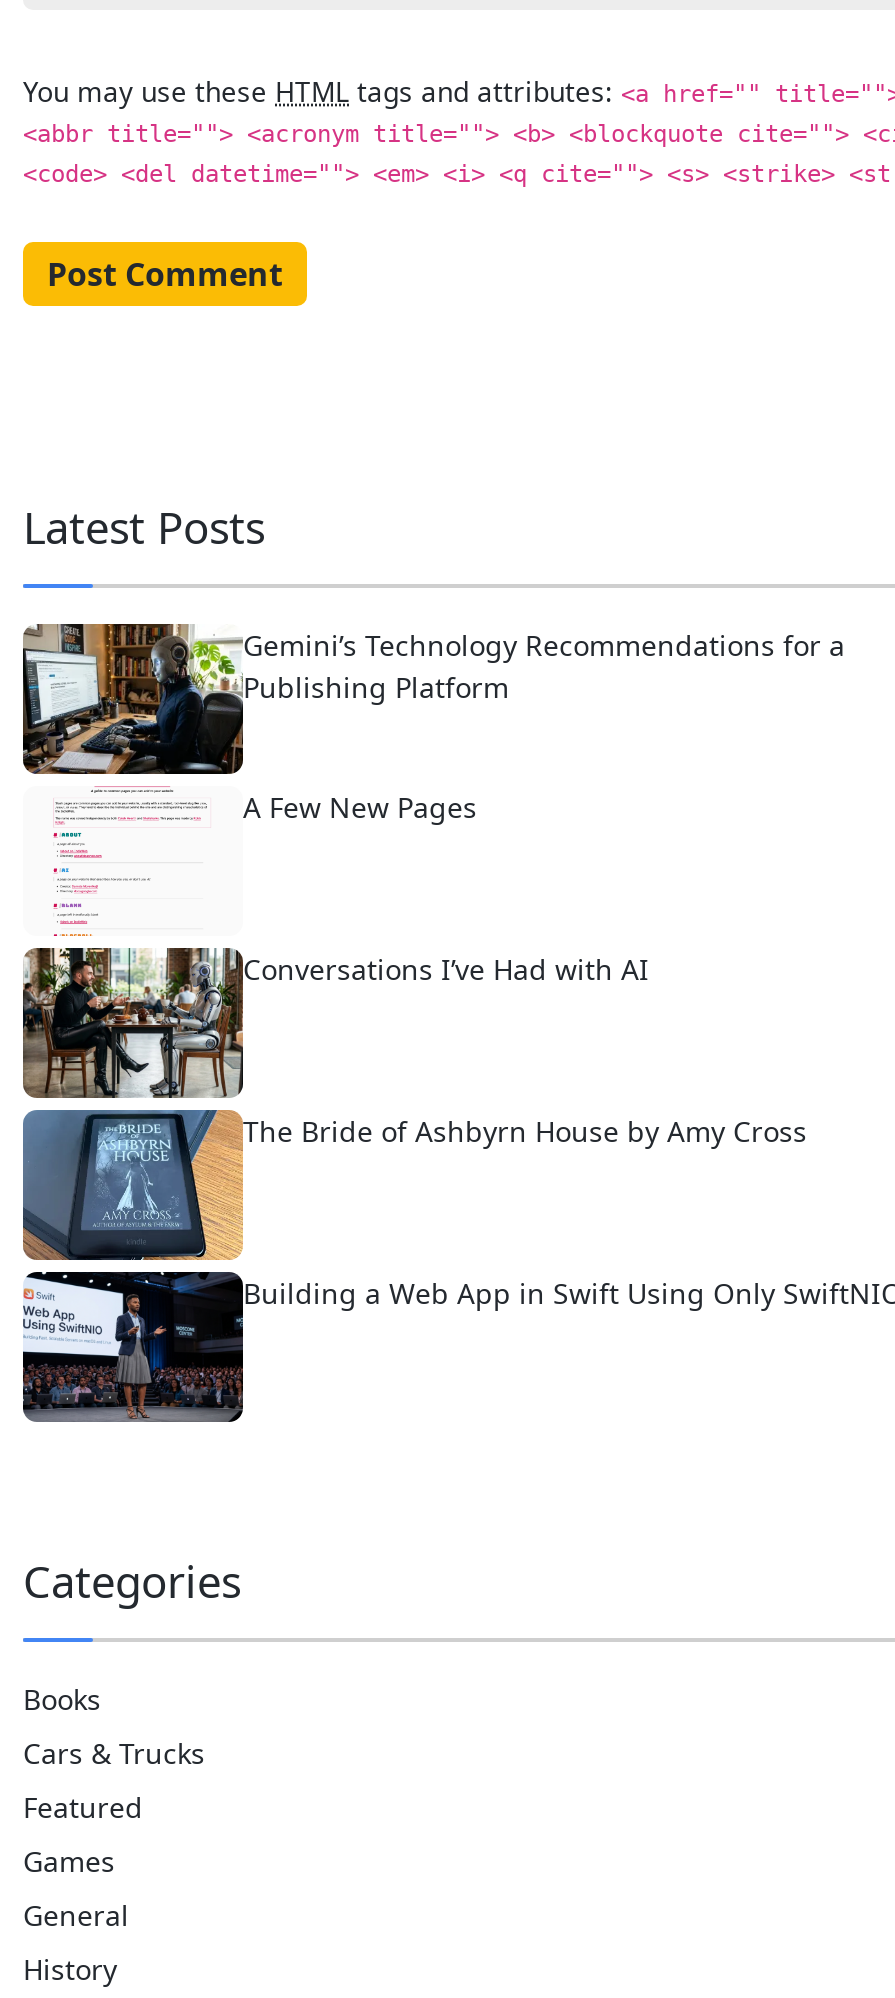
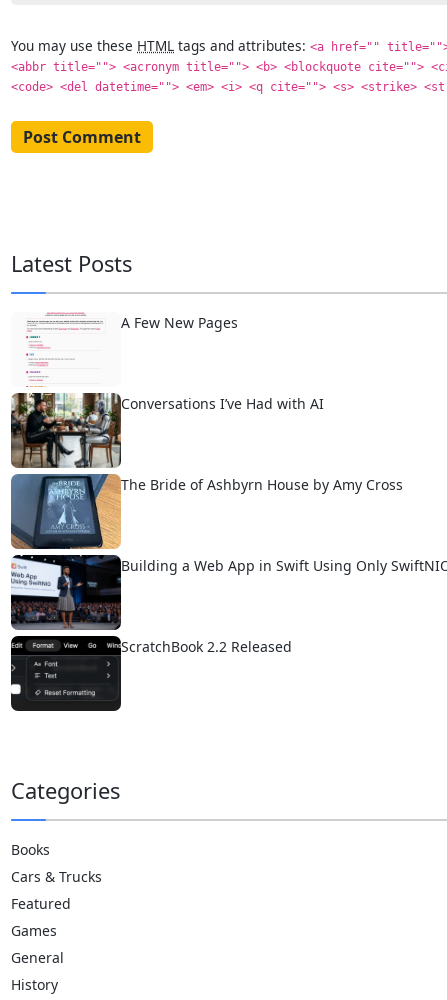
[21,622,845,776] [image] | Gemini’s Technology Recommendations for a | Publishing Platform -> none
moved [19,788,807,1422] -> [9,313,403,630]: [image] | A Few New Pages | Conversations I’ve Had with AI | The Bride of Ashbyrn House by Amy Cross
none -> [10,635,292,712] [image] | ScratchBook 2.2 Released

